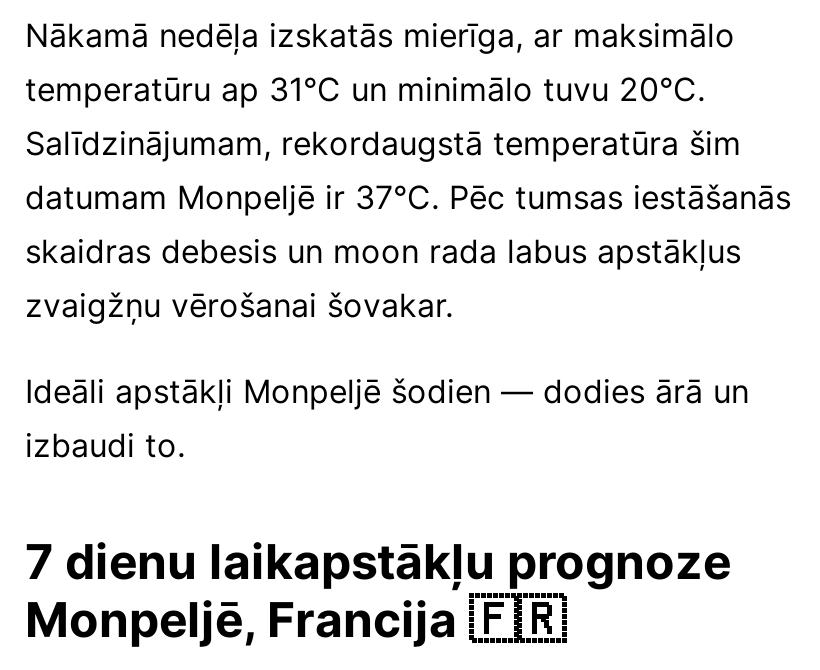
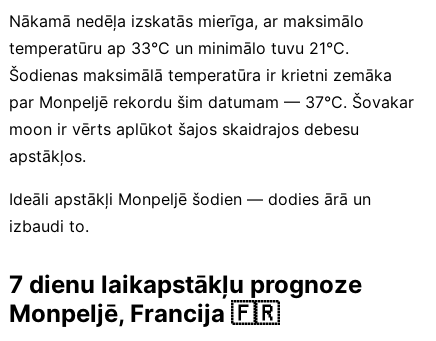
[25,69,791,325] temperatūru ap 31°C un minimālo tuvu 20°C. | Salīdzinājumam, rekordaugstā temperatūra šim | datumam Monpeljē ir 37°C. Pēc tumsas iestāšanās | skaidras debesis un moon rada labus apstākļus | zvaigžņu vērošanai šovakar. -> [9,38,414,166] temperatūru ap 33°C un minimālo tuvu 21°C. | Šodienas maksimālā temperatūra ir krietni zemāka | par Monpeljē rekordu šim datumam — 37°C. Šovakar | moon ir vērts aplūkot šajos skaidrajos debesu | apstākļos.

